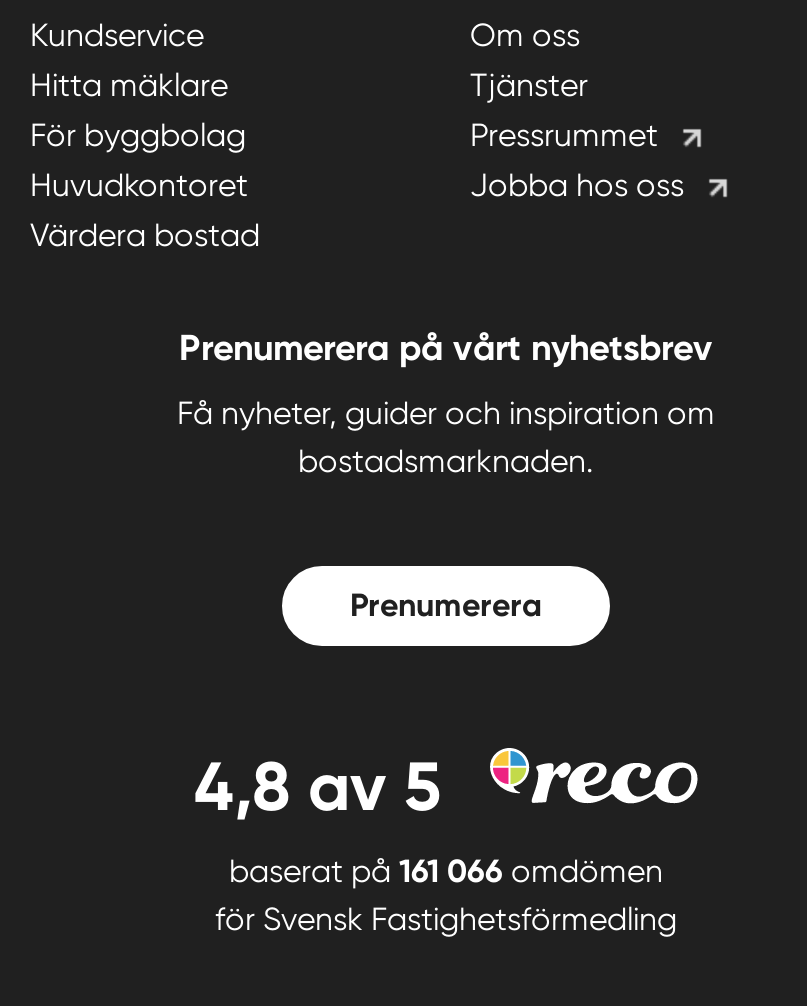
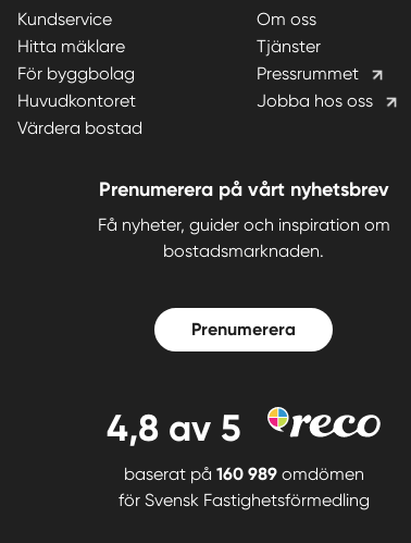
[229,852,663,890] baserat på 161 066 omdömen -> [123,463,364,484] baserat på 160 989 omdömen

